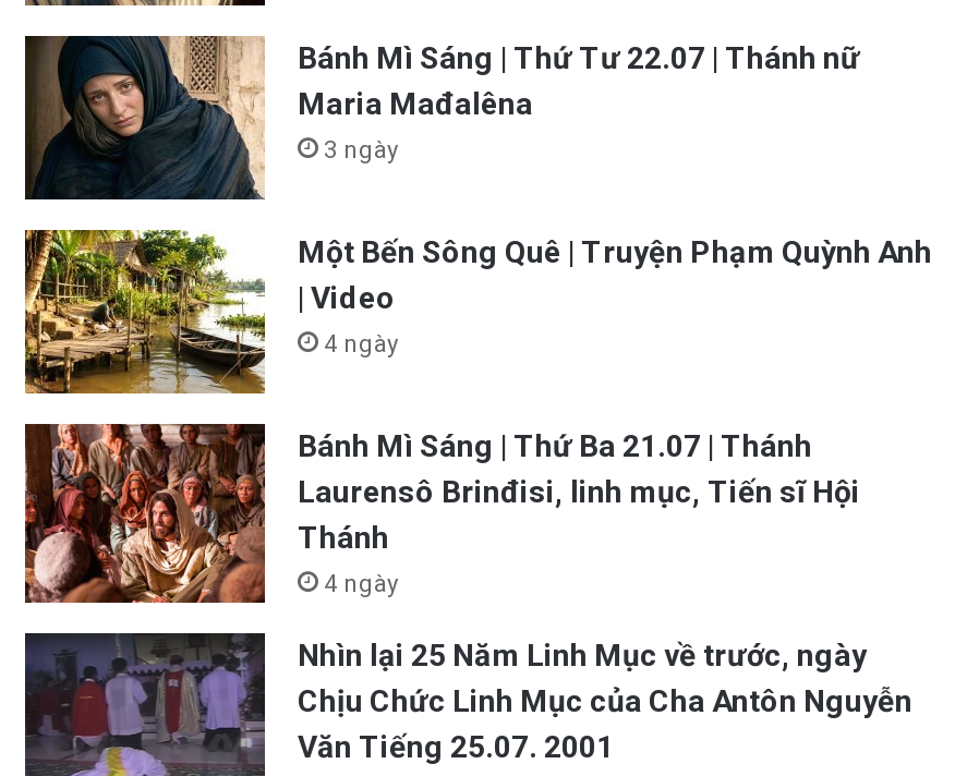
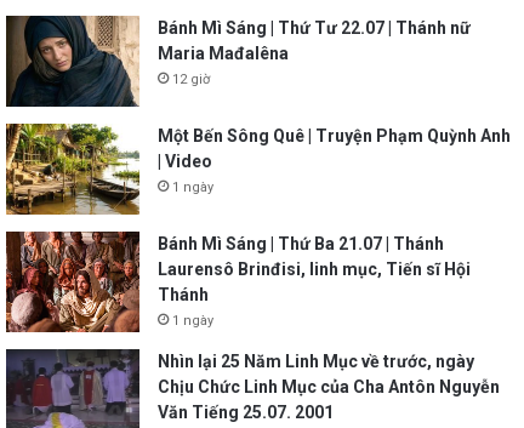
[324,136,398,164] 3 ngày -> [172,72,210,88] 12 giờ
[324,330,398,358] 4 ngày -> [172,180,213,195] 1 ngày
[324,569,398,598] 4 ngày -> [172,313,213,329] 1 ngày

